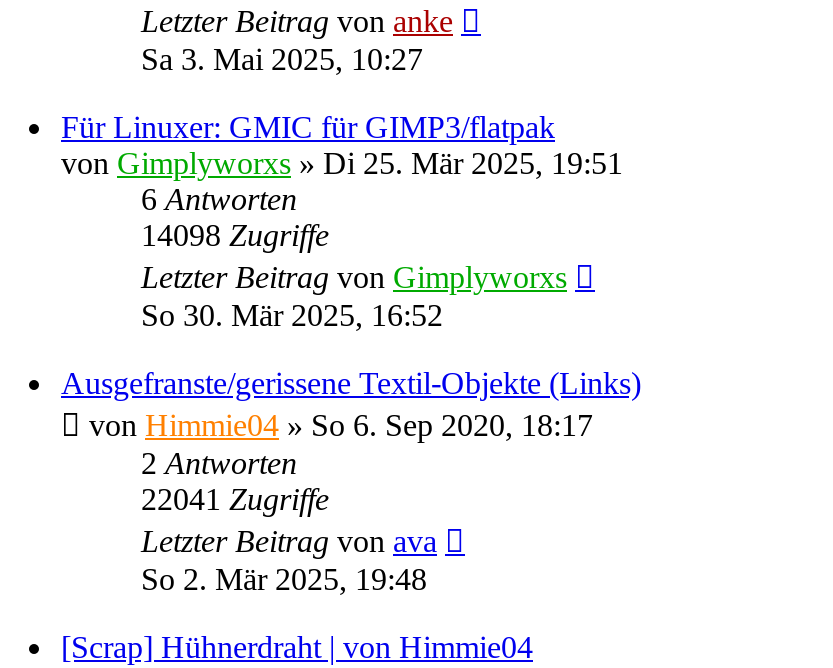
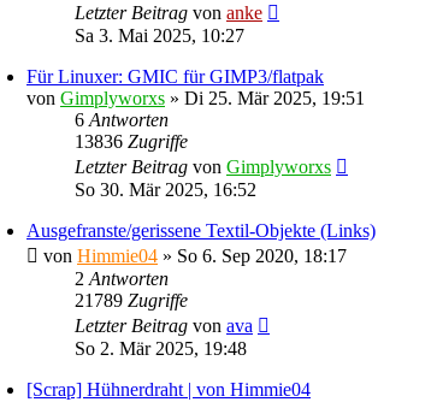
[141,218,329,252] 14098 Zugriffe -> [75,131,188,152] 13836 Zugriffe
[141,482,329,516] 22041 Zugriffe -> [75,290,188,310] 21789 Zugriffe

